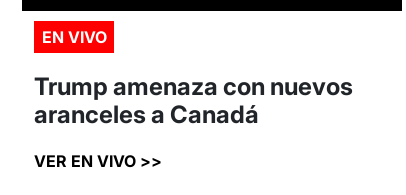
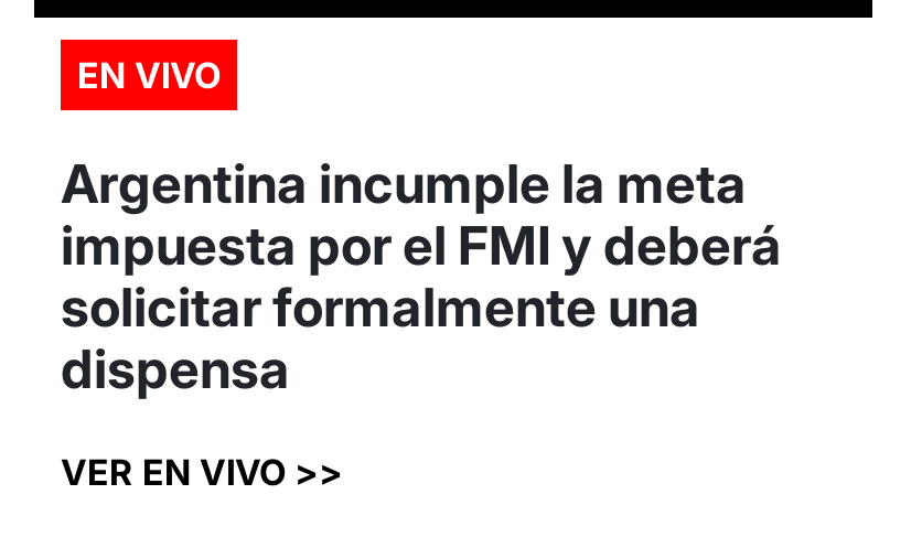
[34,72,353,129] Trump amenaza con nuevos | aranceles a Canadá -> [61,153,782,402] Argentina incumple la meta | impuesta por el FMI y deberá | solicitar formalmente una | dispensa

